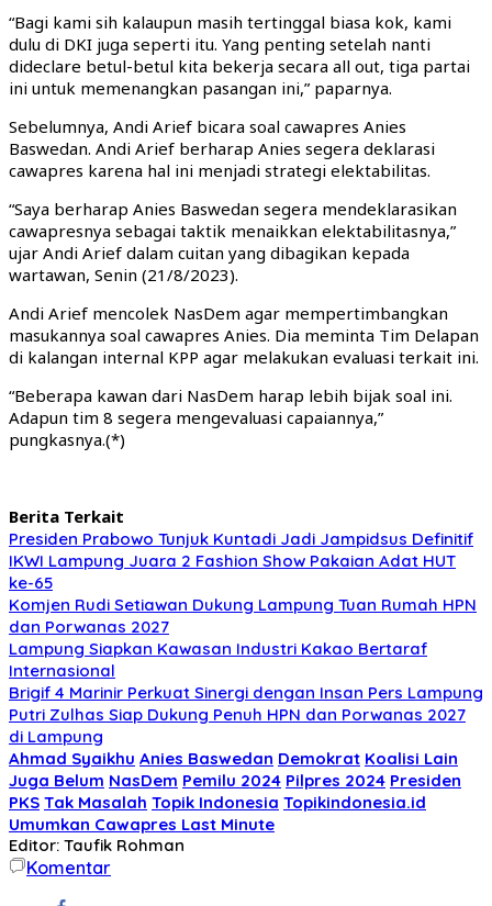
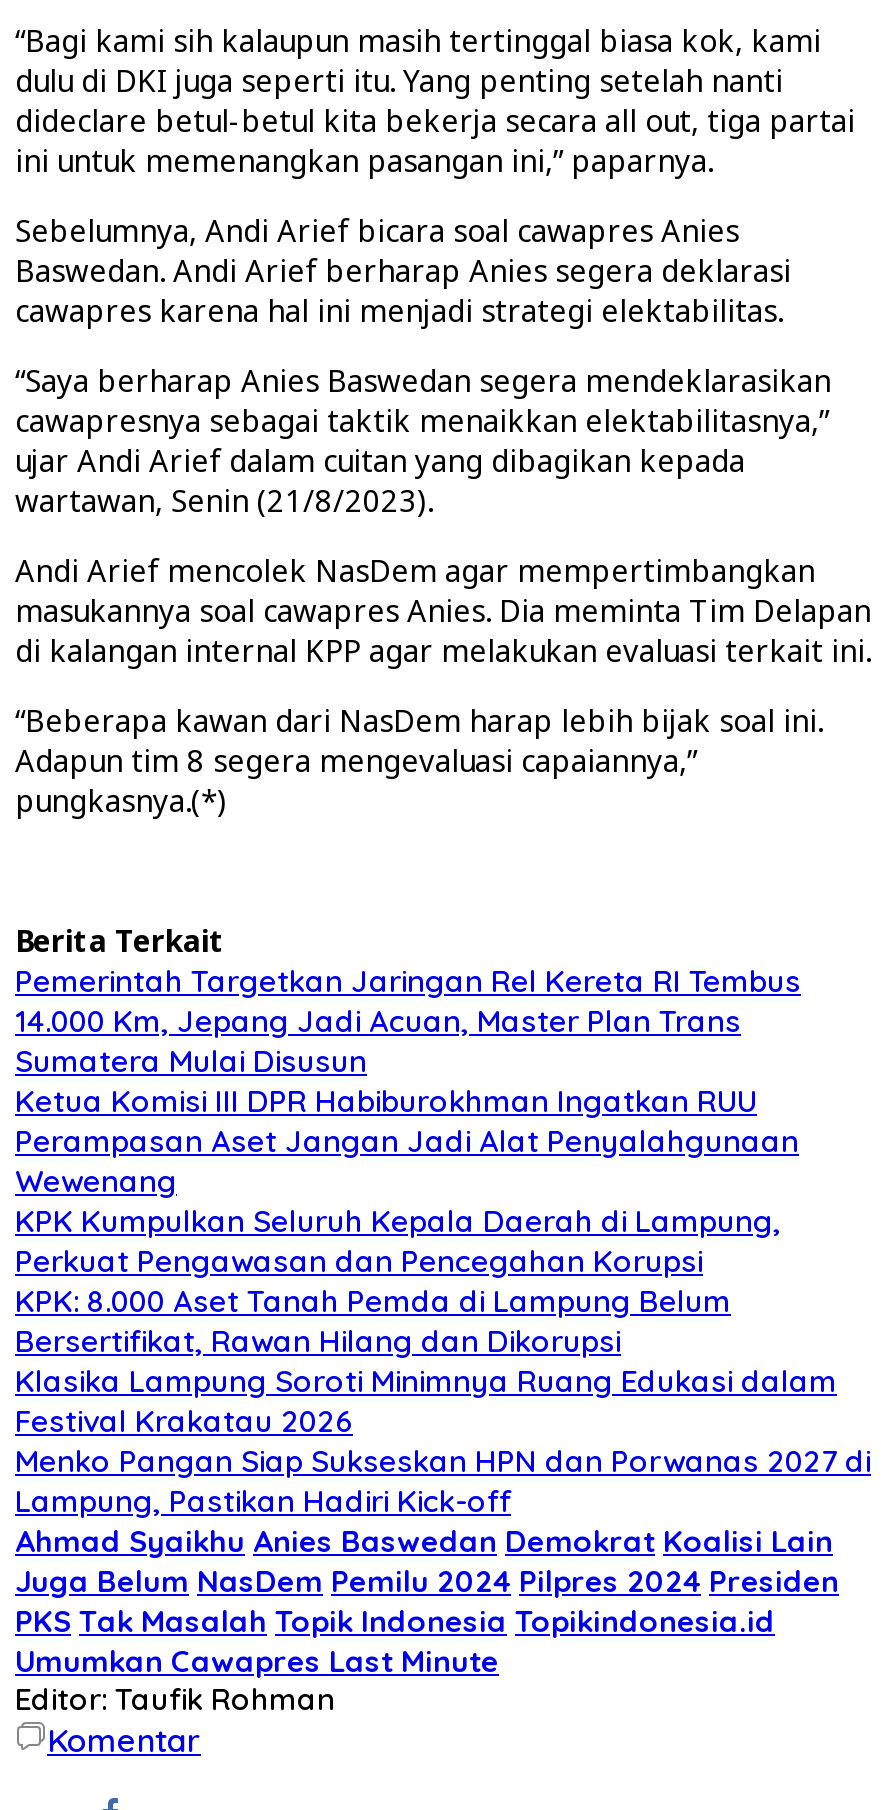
[9,528,483,747] Presiden Prabowo Tunjuk Kuntadi Jadi Jampidsus Definitif | IKWI Lampung Juara 2 Fashion Show Pakaian Adat HUT | ke-65 | Komjen Rudi Setiawan Dukung Lampung Tuan Rumah HPN | dan Porwanas 2027 | Lampung Siapkan Kawasan Industri Kakao Bertaraf | Internasional | Brigif 4 Marinir Perkuat Sinergi dengan Insan Pers Lampung | Putri Zulhas Siap Dukung Penuh HPN dan Porwanas 2027 | di Lampung -> [15,962,871,1520] Pemerintah Targetkan Jaringan Rel Kereta RI Tembus | 14.000 Km, Jepang Jadi Acuan, Master Plan Trans | Sumatera Mulai Disusun | Ketua Komisi III DPR Habiburokhman Ingatkan RUU | Perampasan Aset Jangan Jadi Alat Penyalahgunaan | Wewenang | KPK Kumpulkan Seluruh Kepala Daerah di Lampung, | Perkuat Pengawasan dan Pencegahan Korupsi | KPK: 8.000 Aset Tanah Pemda di Lampung Belum | Bersertifikat, Rawan Hilang dan Dikorupsi | Klasika Lampung Soroti Minimnya Ruang Edukasi dalam | Festival Krakatau 2026 | Menko Pangan Siap Sukseskan HPN dan Porwanas 2027 di | Lampung, Pastikan Hadiri Kick-off

